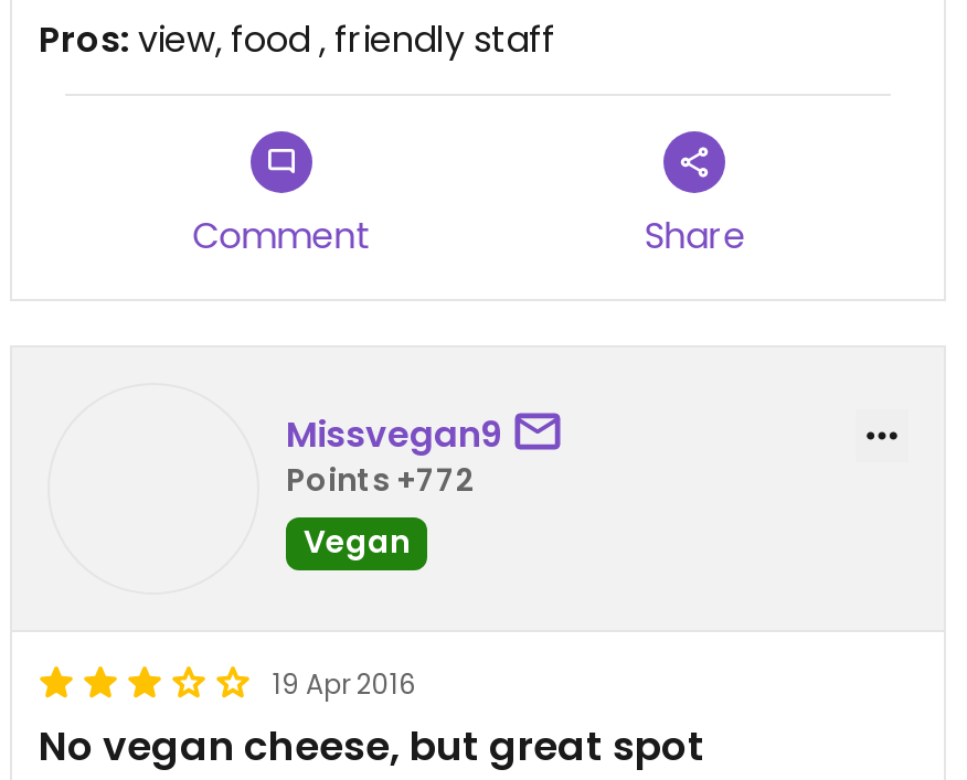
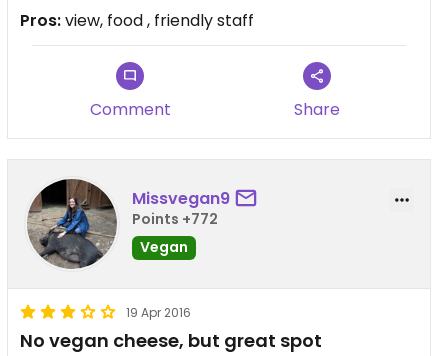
none -> [27,178,118,270] [image]

